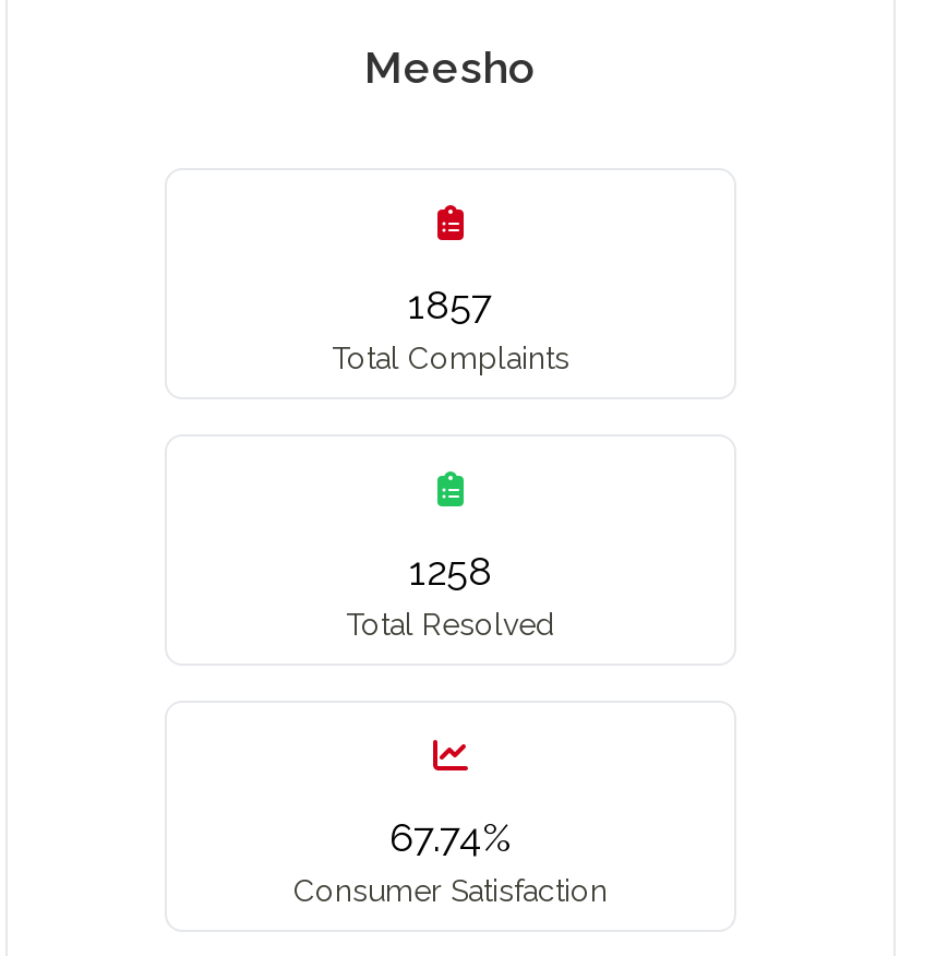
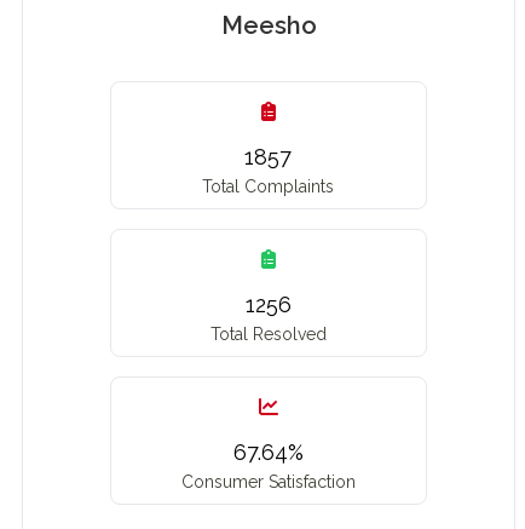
[409,548,492,594] 1258 -> [246,292,292,317] 1256
[389,814,512,860] 67.74% -> [233,439,304,465] 67.64%

